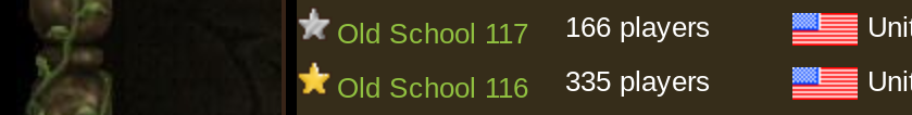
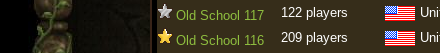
[337,11,711,50] Old School 117 166 players -> [175,5,347,23] Old School 117 122 players
[337,65,711,104] Old School 116 335 players -> [175,30,347,48] Old School 116 209 players

